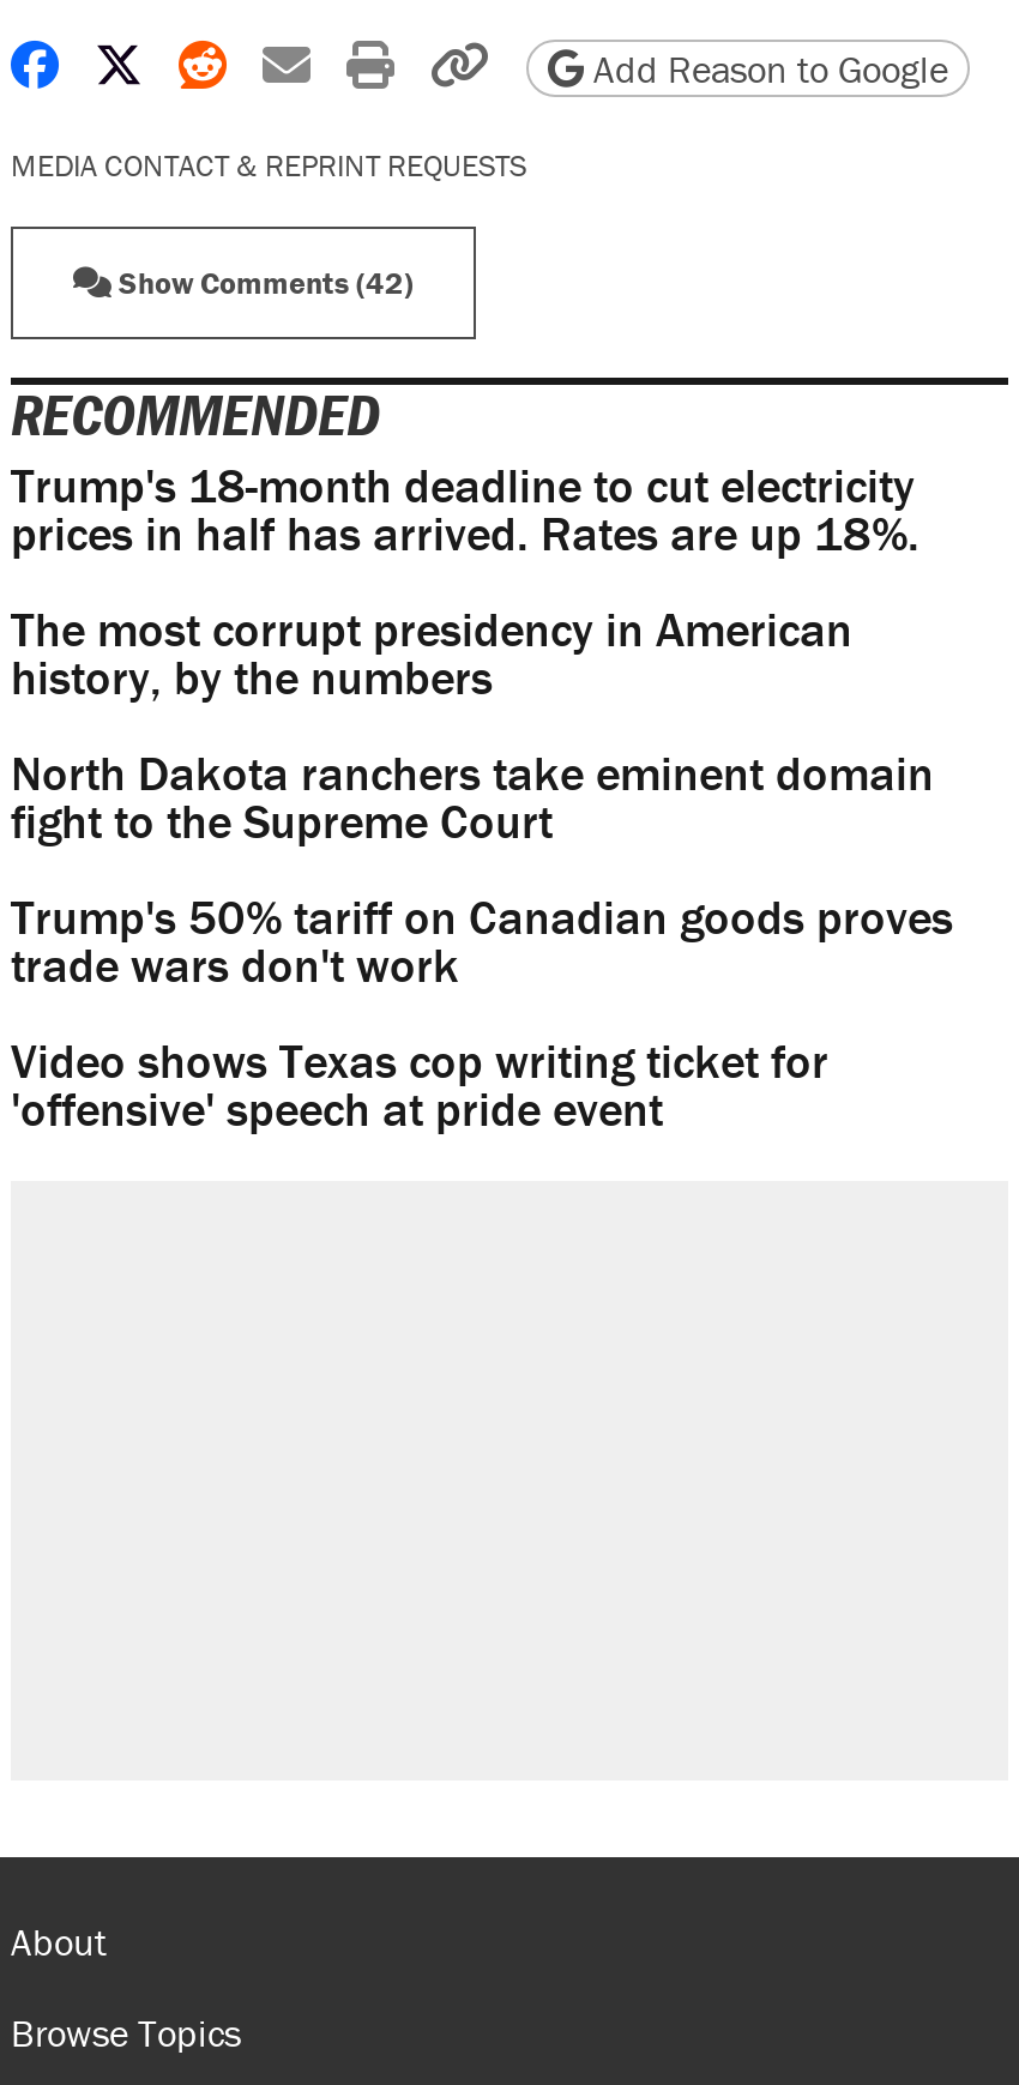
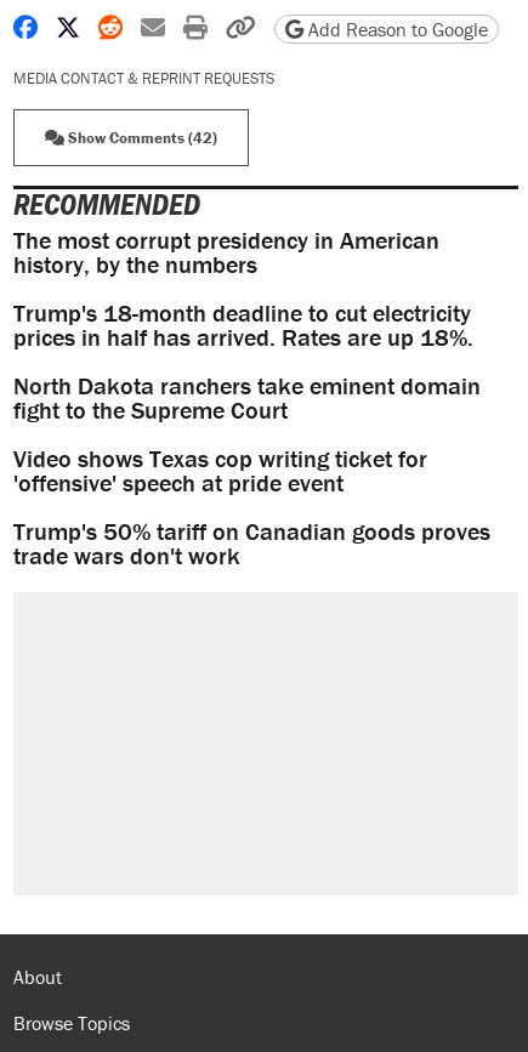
moved [11,455,919,563] -> [13,298,473,352]: Trump's 18-month deadline to cut electricity | prices in half has arrived. Rates are up 18%.
moved [11,599,852,707] -> [13,225,439,279]: The most corrupt presidency in American | history, by the numbers
moved [11,887,953,995] -> [13,516,490,571]: Trump's 50% tariff on Canadian goods proves | trade wars don't work
moved [11,1031,828,1139] -> [13,443,427,498]: Video shows Texas cop writing ticket for | 'offensive' speech at pride event

